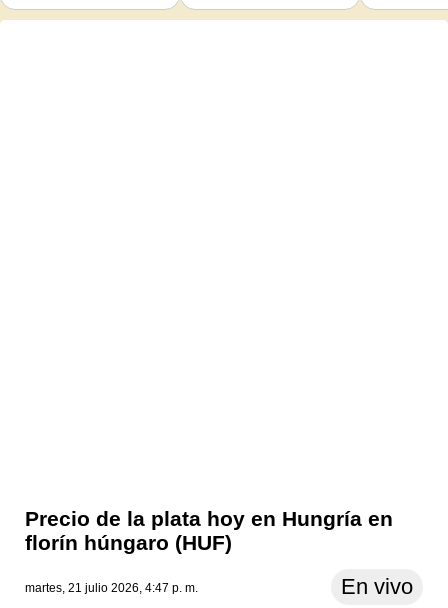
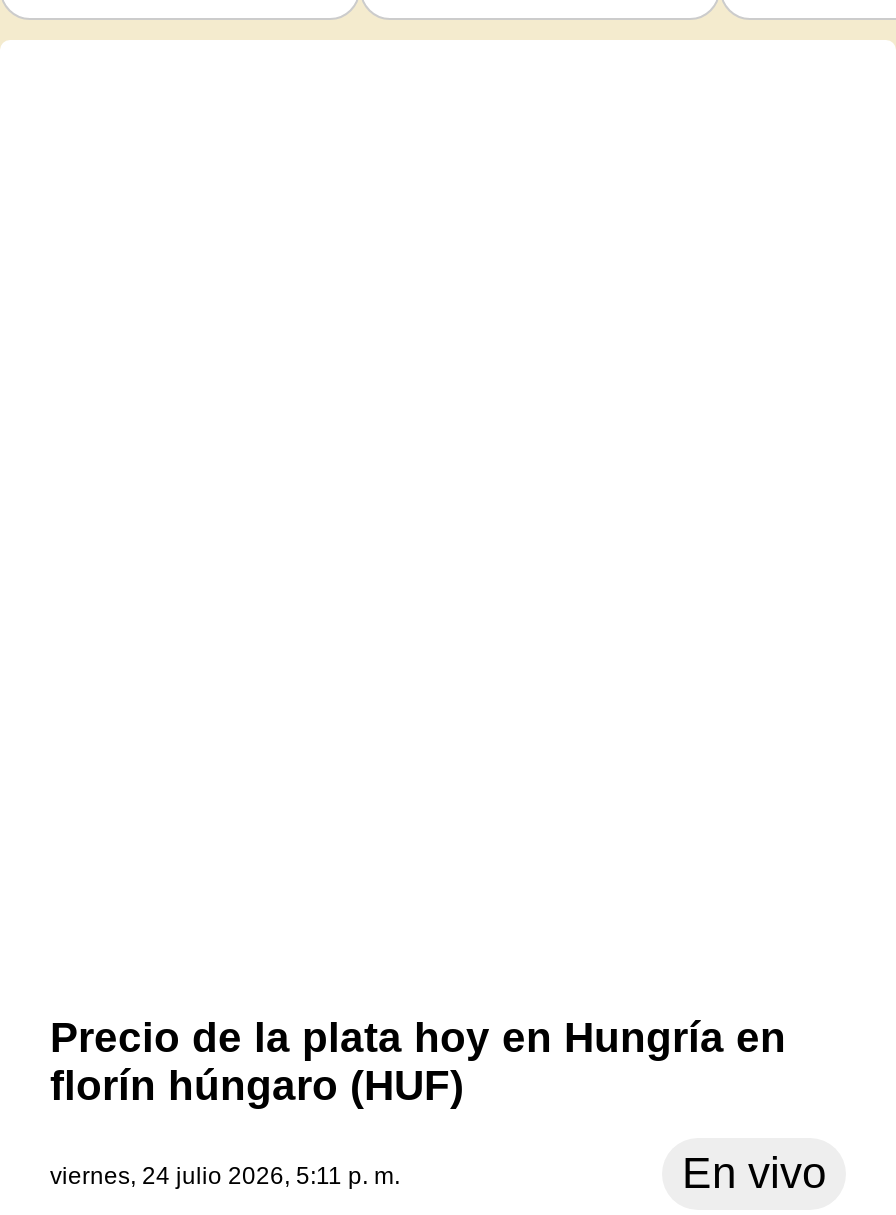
[25,581,198,595] martes, 21 julio 2026, 4:47 p. m. -> [50,1162,400,1190] viernes, 24 julio 2026, 5:11 p. m.

